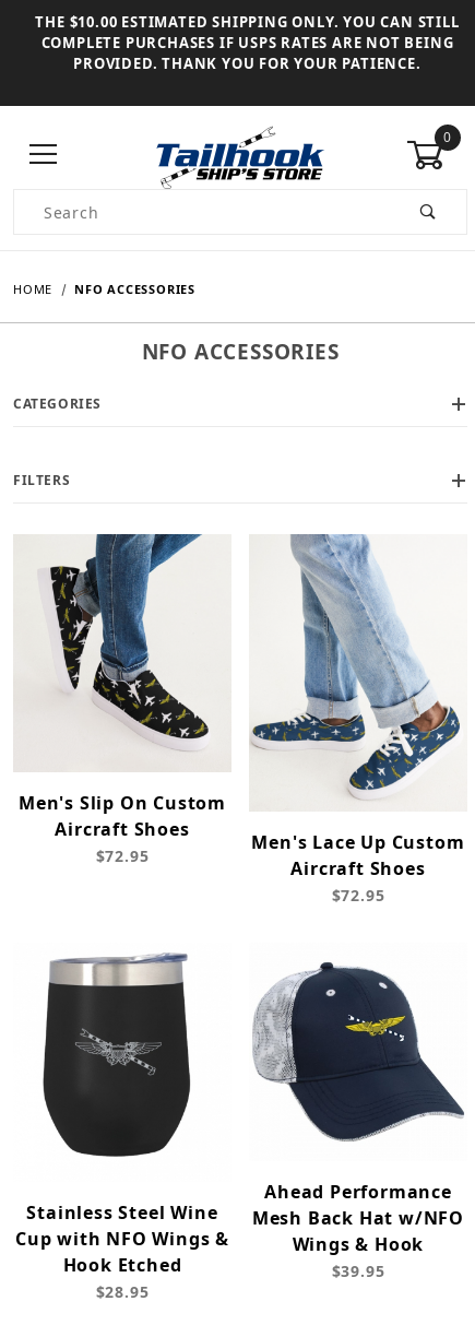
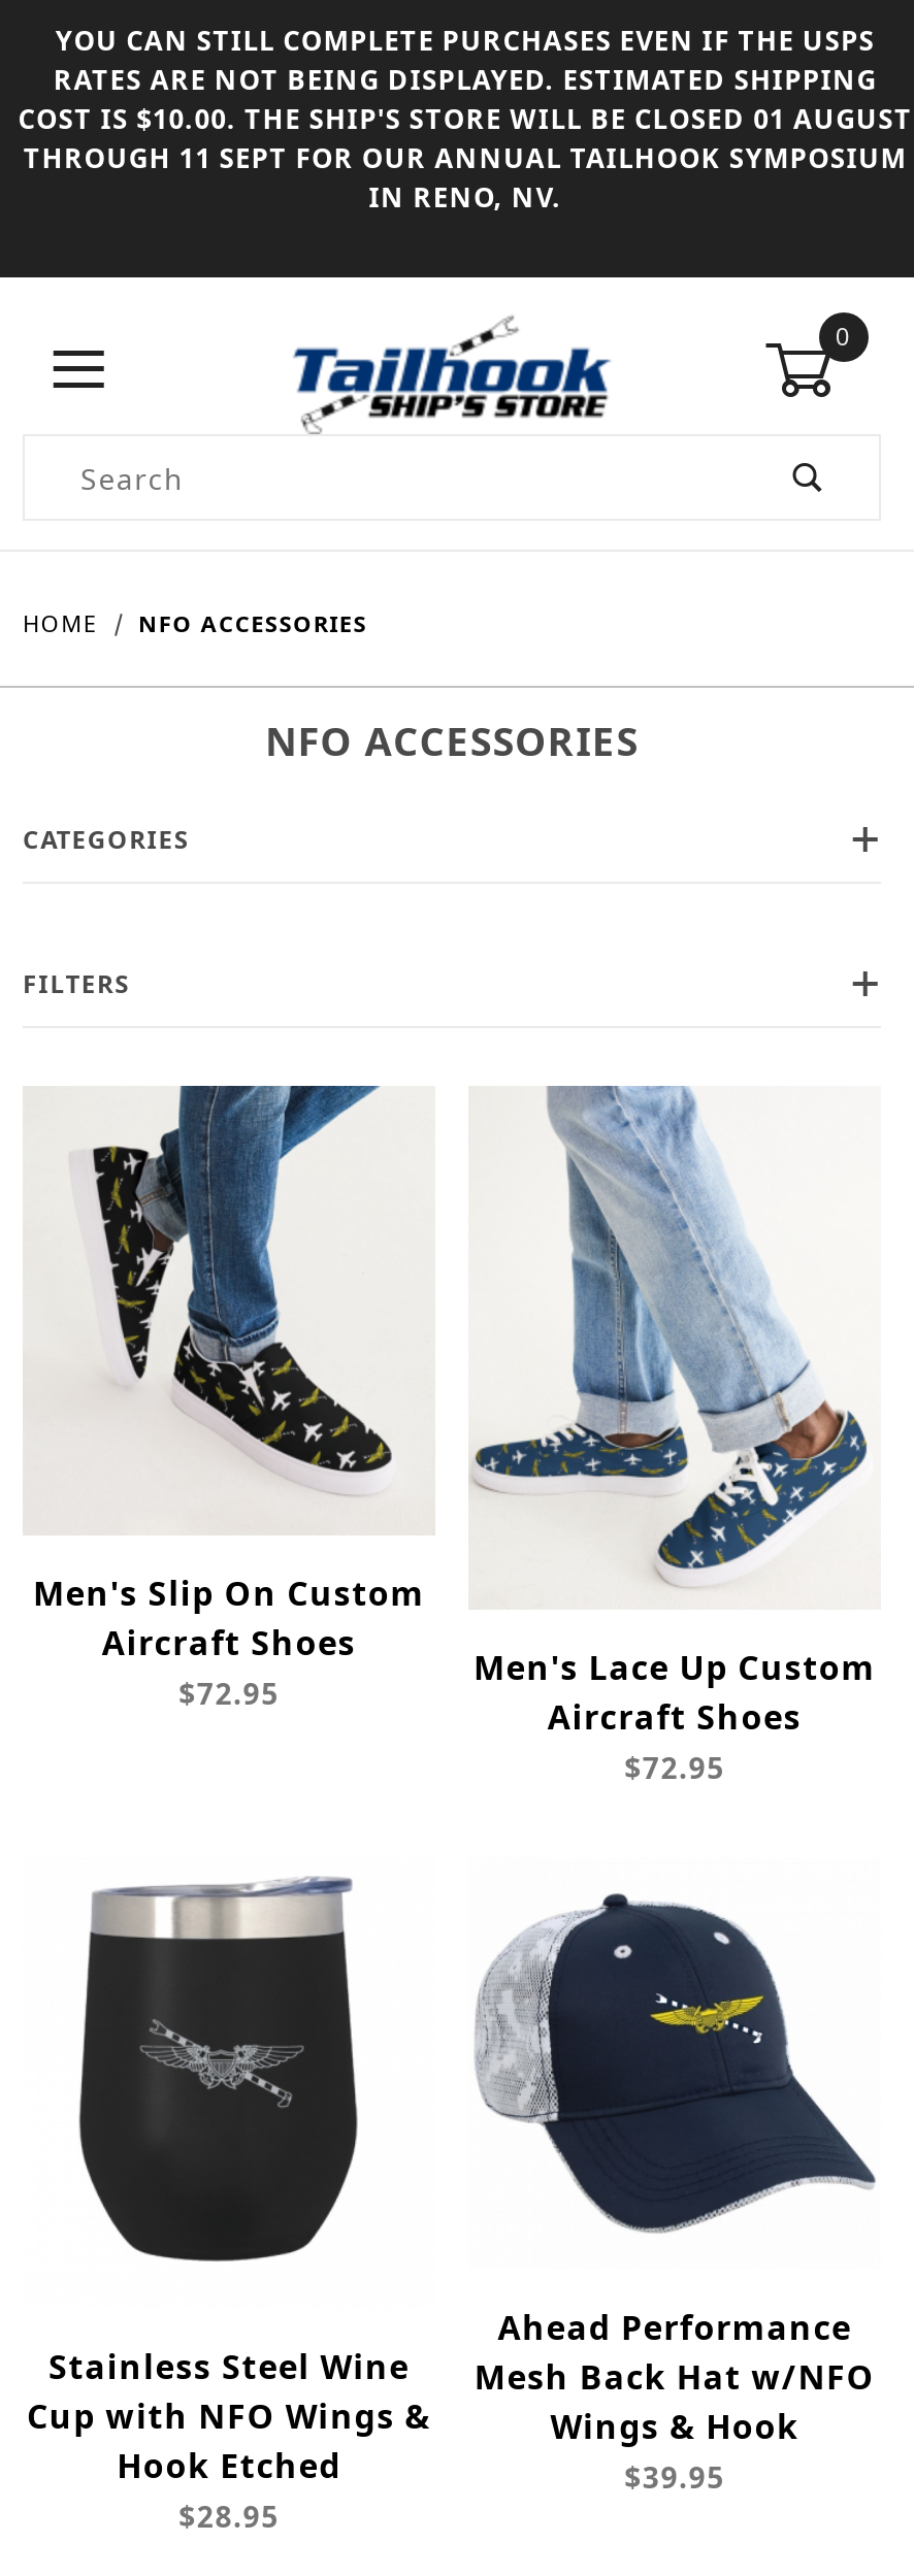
[35,12,459,73] THE $10.00 ESTIMATED SHIPPING ONLY. YOU CAN STILL | COMPLETE PURCHASES IF USPS RATES ARE NOT BEING | PROVIDED. THANK YOU FOR YOUR PATIENCE. -> [18,22,913,216] YOU CAN STILL COMPLETE PURCHASES EVEN IF THE USPS | RATES ARE NOT BEING DISPLAYED. ESTIMATED SHIPPING | COST IS $10.00. THE SHIP'S STORE WILL BE CLOSED 01 AUGUST | THROUGH 11 SEPT FOR OUR ANNUAL TAILHOOK SYMPOSIUM | IN RENO, NV.

